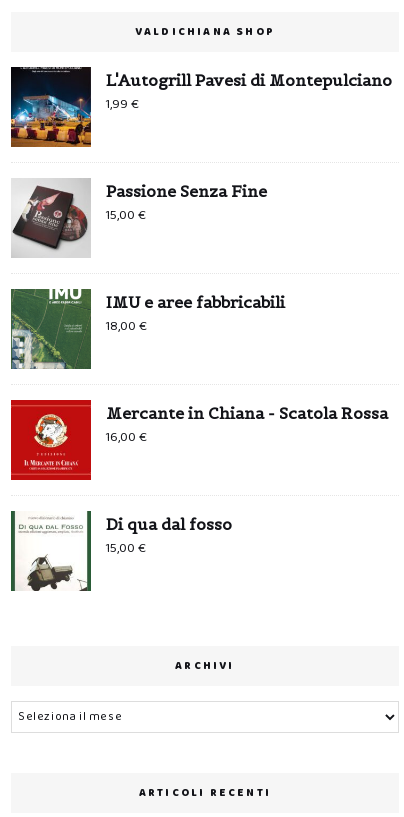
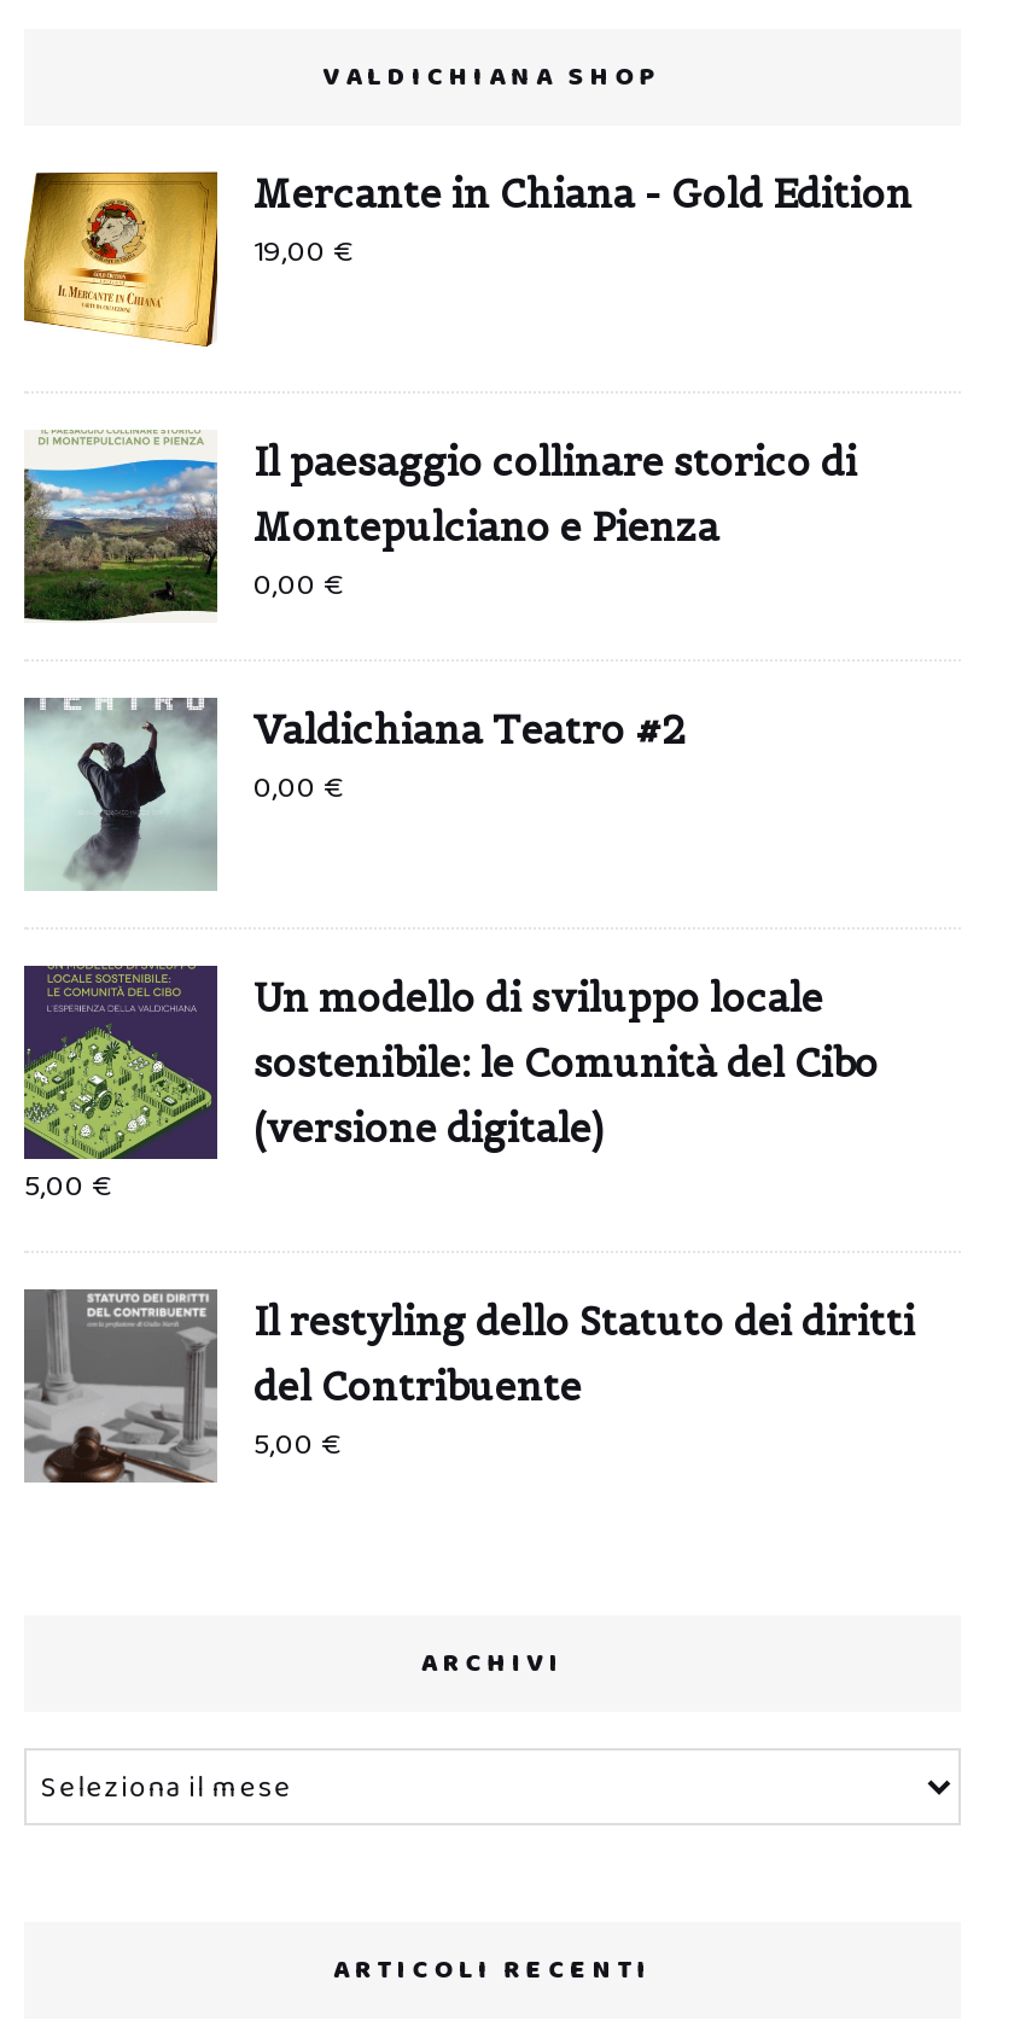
[10,66,392,148] [image] | L'Autogrill Pavesi di Montepulciano | 1,99 € -> [22,170,913,356] [image] | Mercante in Chiana - Gold Edition | 19,00 €
[11,178,267,256] [image] | Passione Senza Fine | 15,00 € -> [22,431,857,622] [image] | Il paesaggio collinare storico di | Montepulciano e Pienza | 0,00 €
[10,288,285,370] [image] | IMU e aree fabbricabili | 18,00 € -> [24,697,686,892] [image] | Valdichiana Teatro #2 | 0,00 €
[10,399,388,481] [image] | Mercante in Chiana - Scatola Rossa | 16,00 € -> [22,962,879,1213] [image] | Un modello di sviluppo locale | sostenibile: le Comunità del Cibo | (versione digitale) | 5,00 €
[11,511,232,591] [image] | Di qua dal fosso | 15,00 € -> [22,1288,915,1486] [image] | Il restyling dello Statuto dei diritti | del Contribuente | 5,00 €

